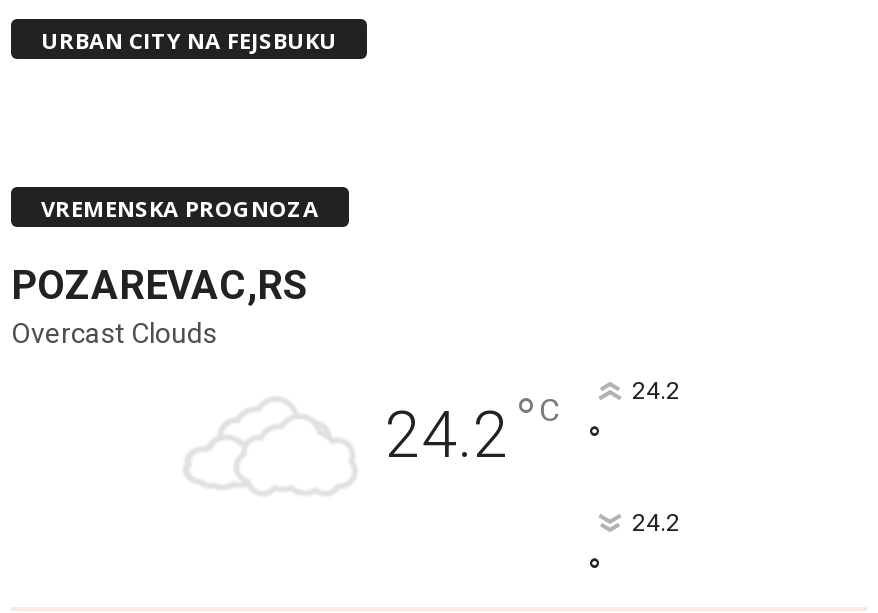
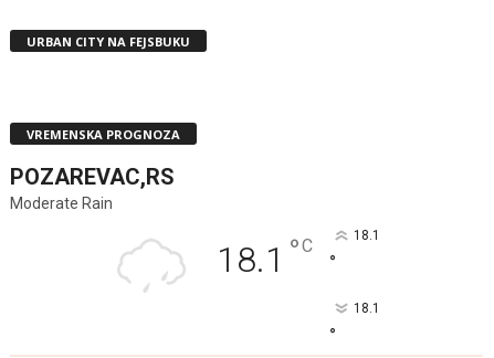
[11,318,680,474] Overcast Clouds | 24.2 ° C | 24.2 -> [10,195,380,281] Moderate Rain | 18.1 ° C | 18.1
[632,510,680,538] 24.2 -> [353,301,380,316] 18.1

